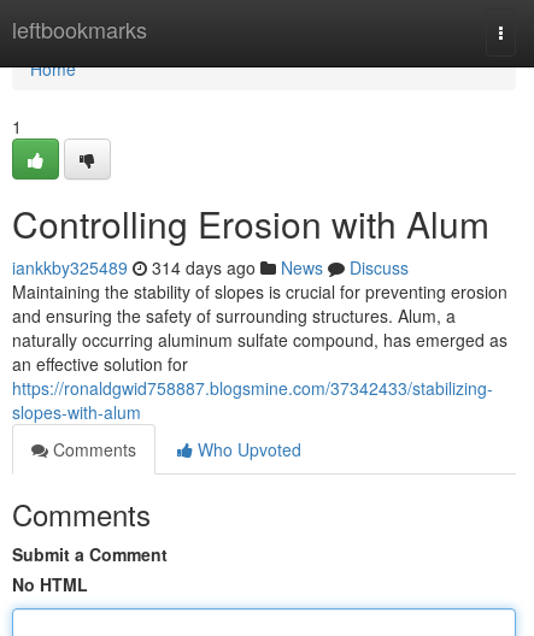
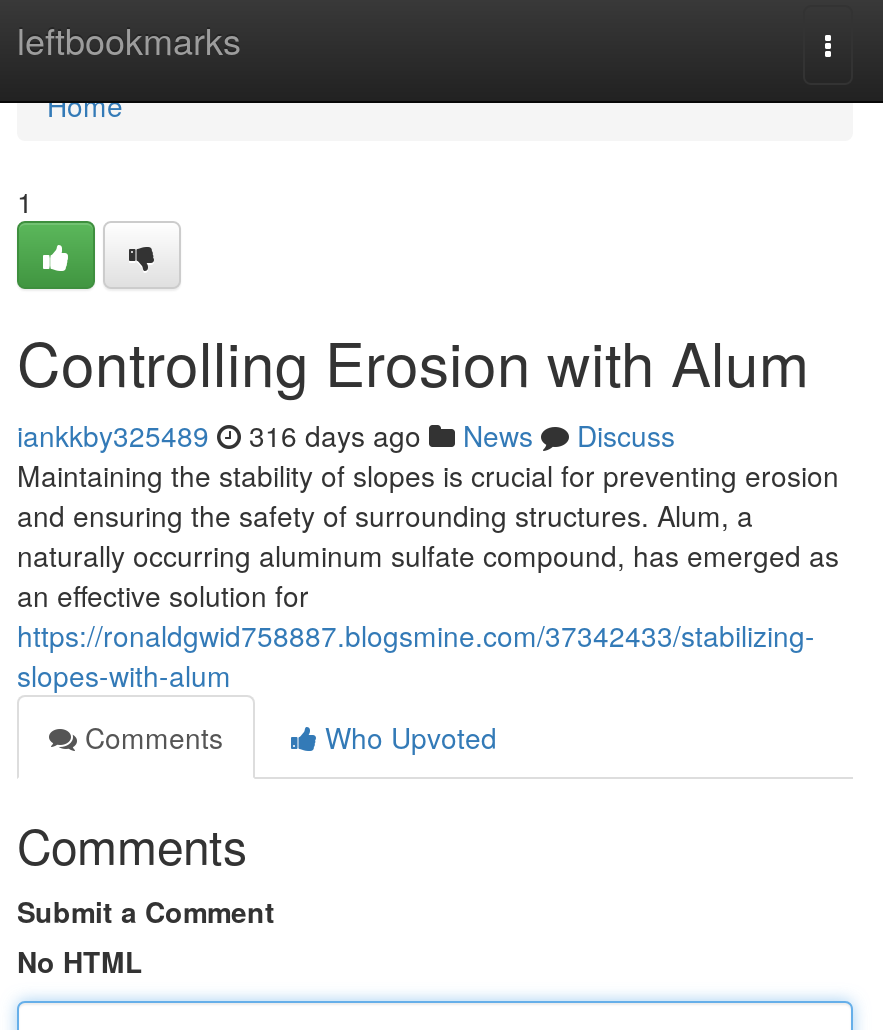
[12,255,409,279] iankkby325489 314 days ago News Discuss -> [17,415,675,455] iankkby325489 316 days ago News Discuss

